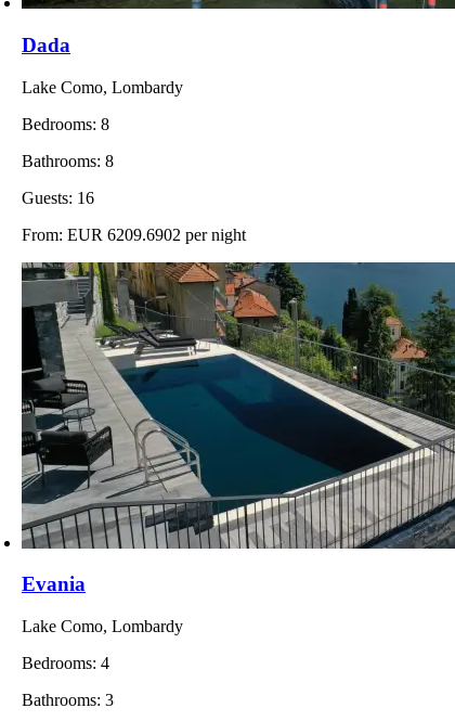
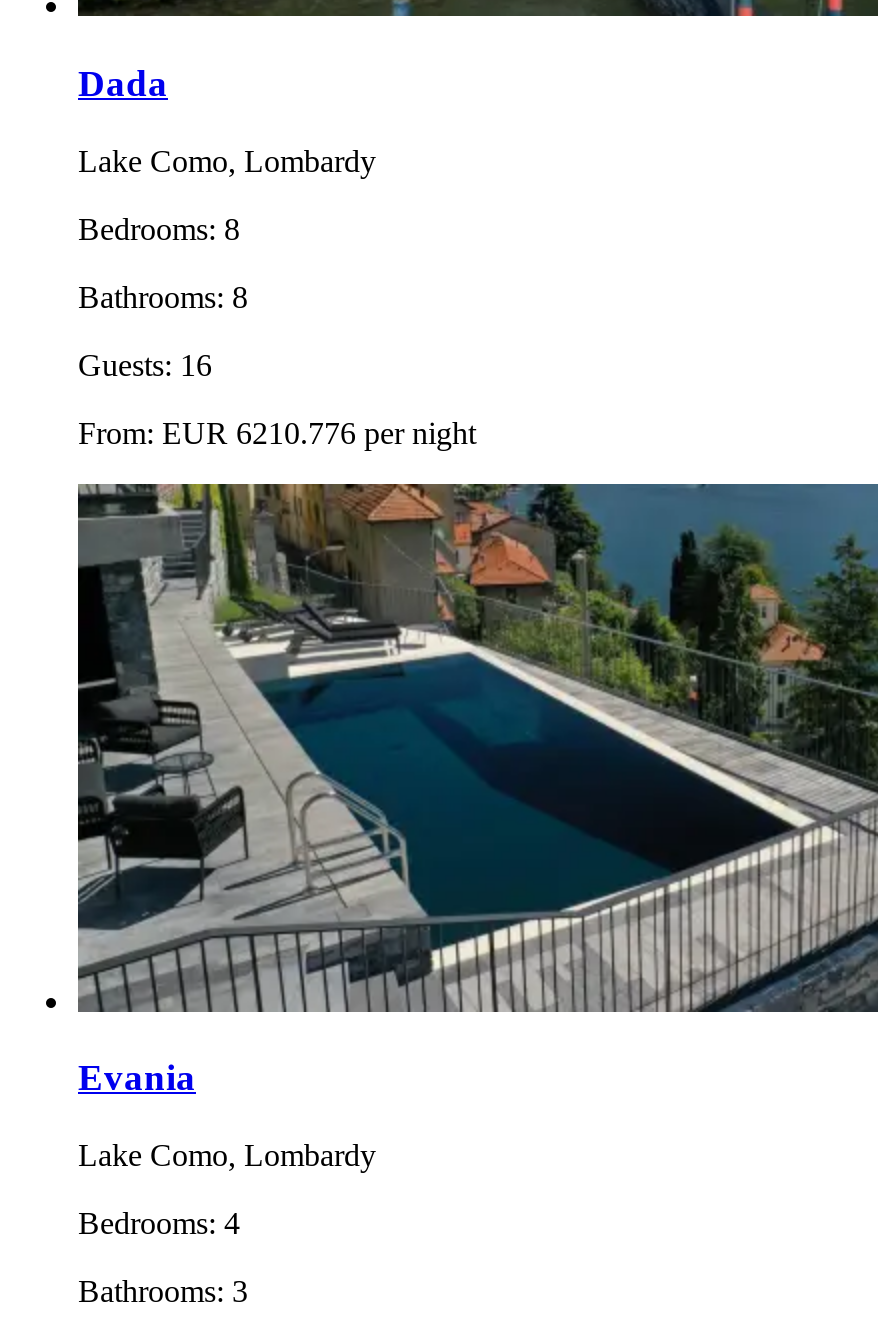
[22,225,246,244] From: EUR 6209.6902 per night -> [78,416,476,450] From: EUR 6210.776 per night

